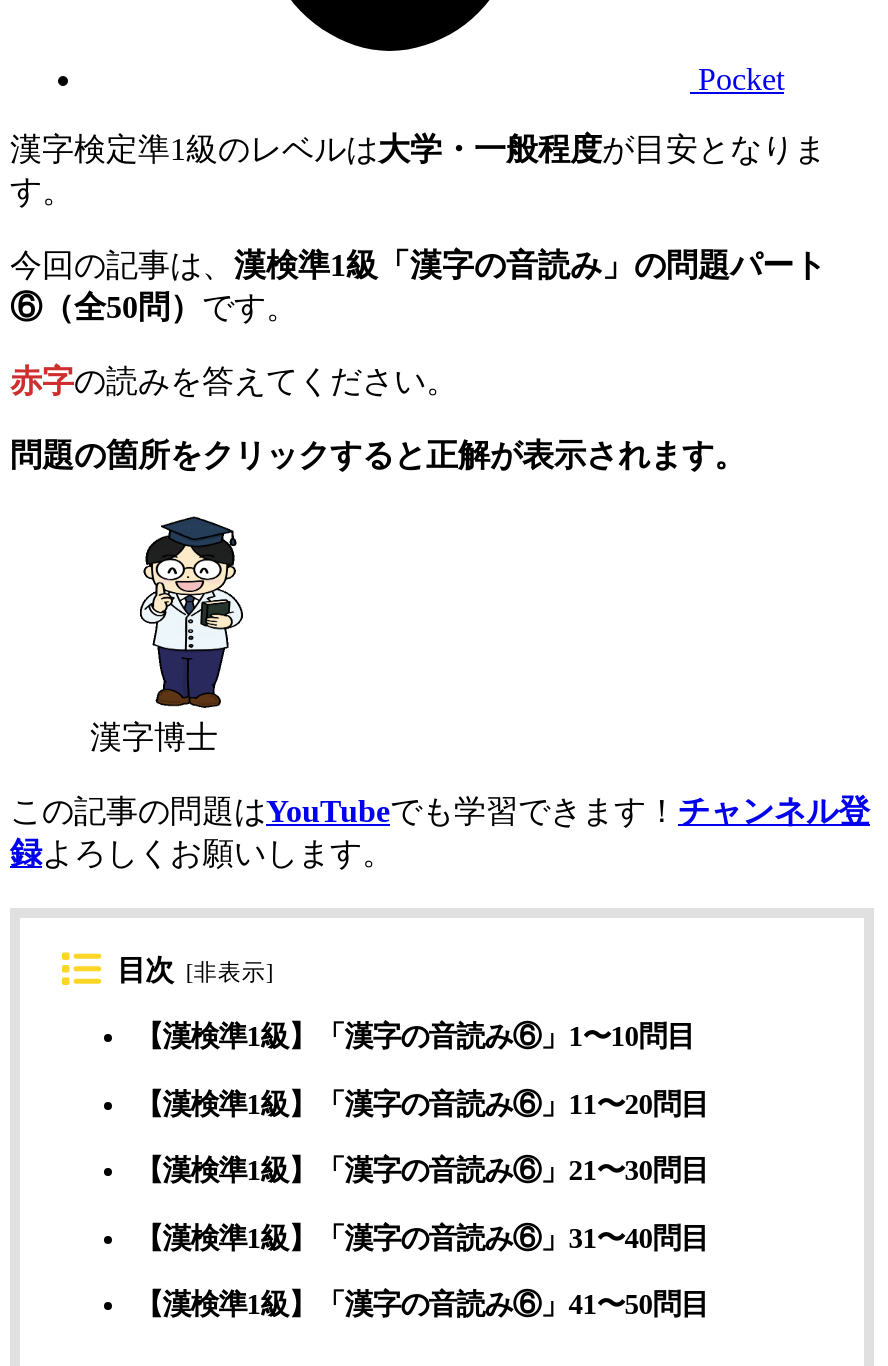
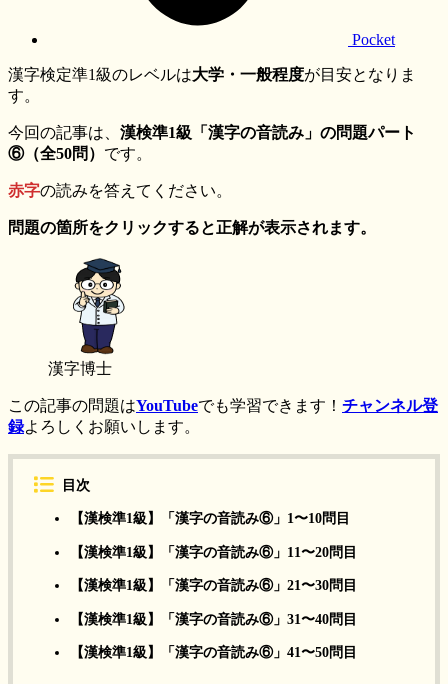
[117,954,274,986] 目次 [非表示] -> [61,477,89,493] 目次

